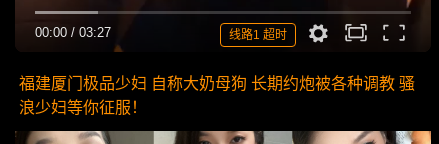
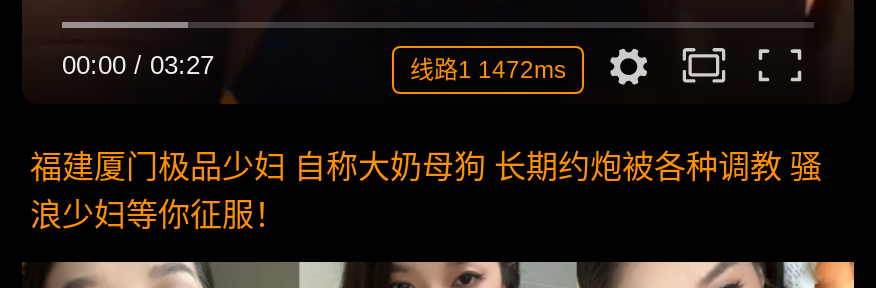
[229,28,287,42] 线路1 超时 -> [410,56,566,84] 线路1 1472ms

